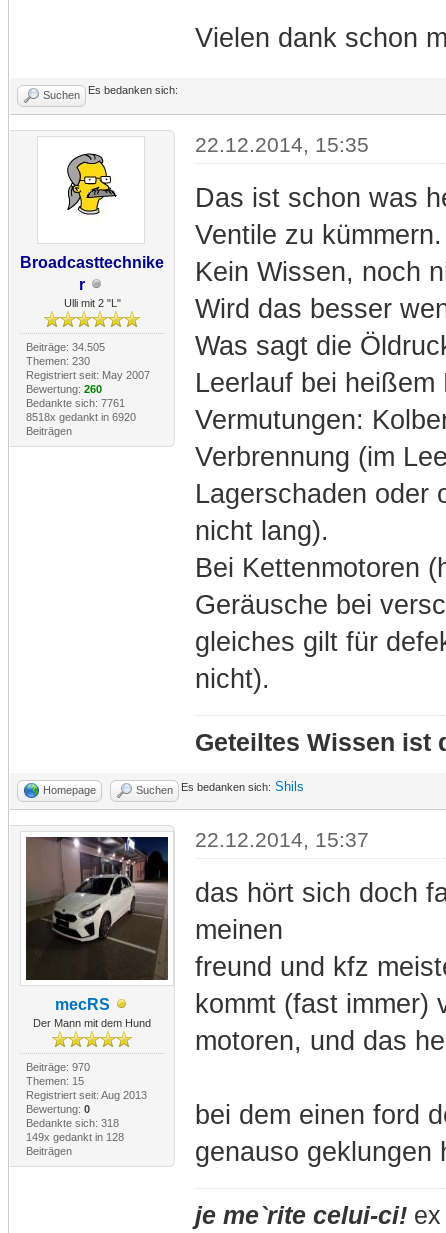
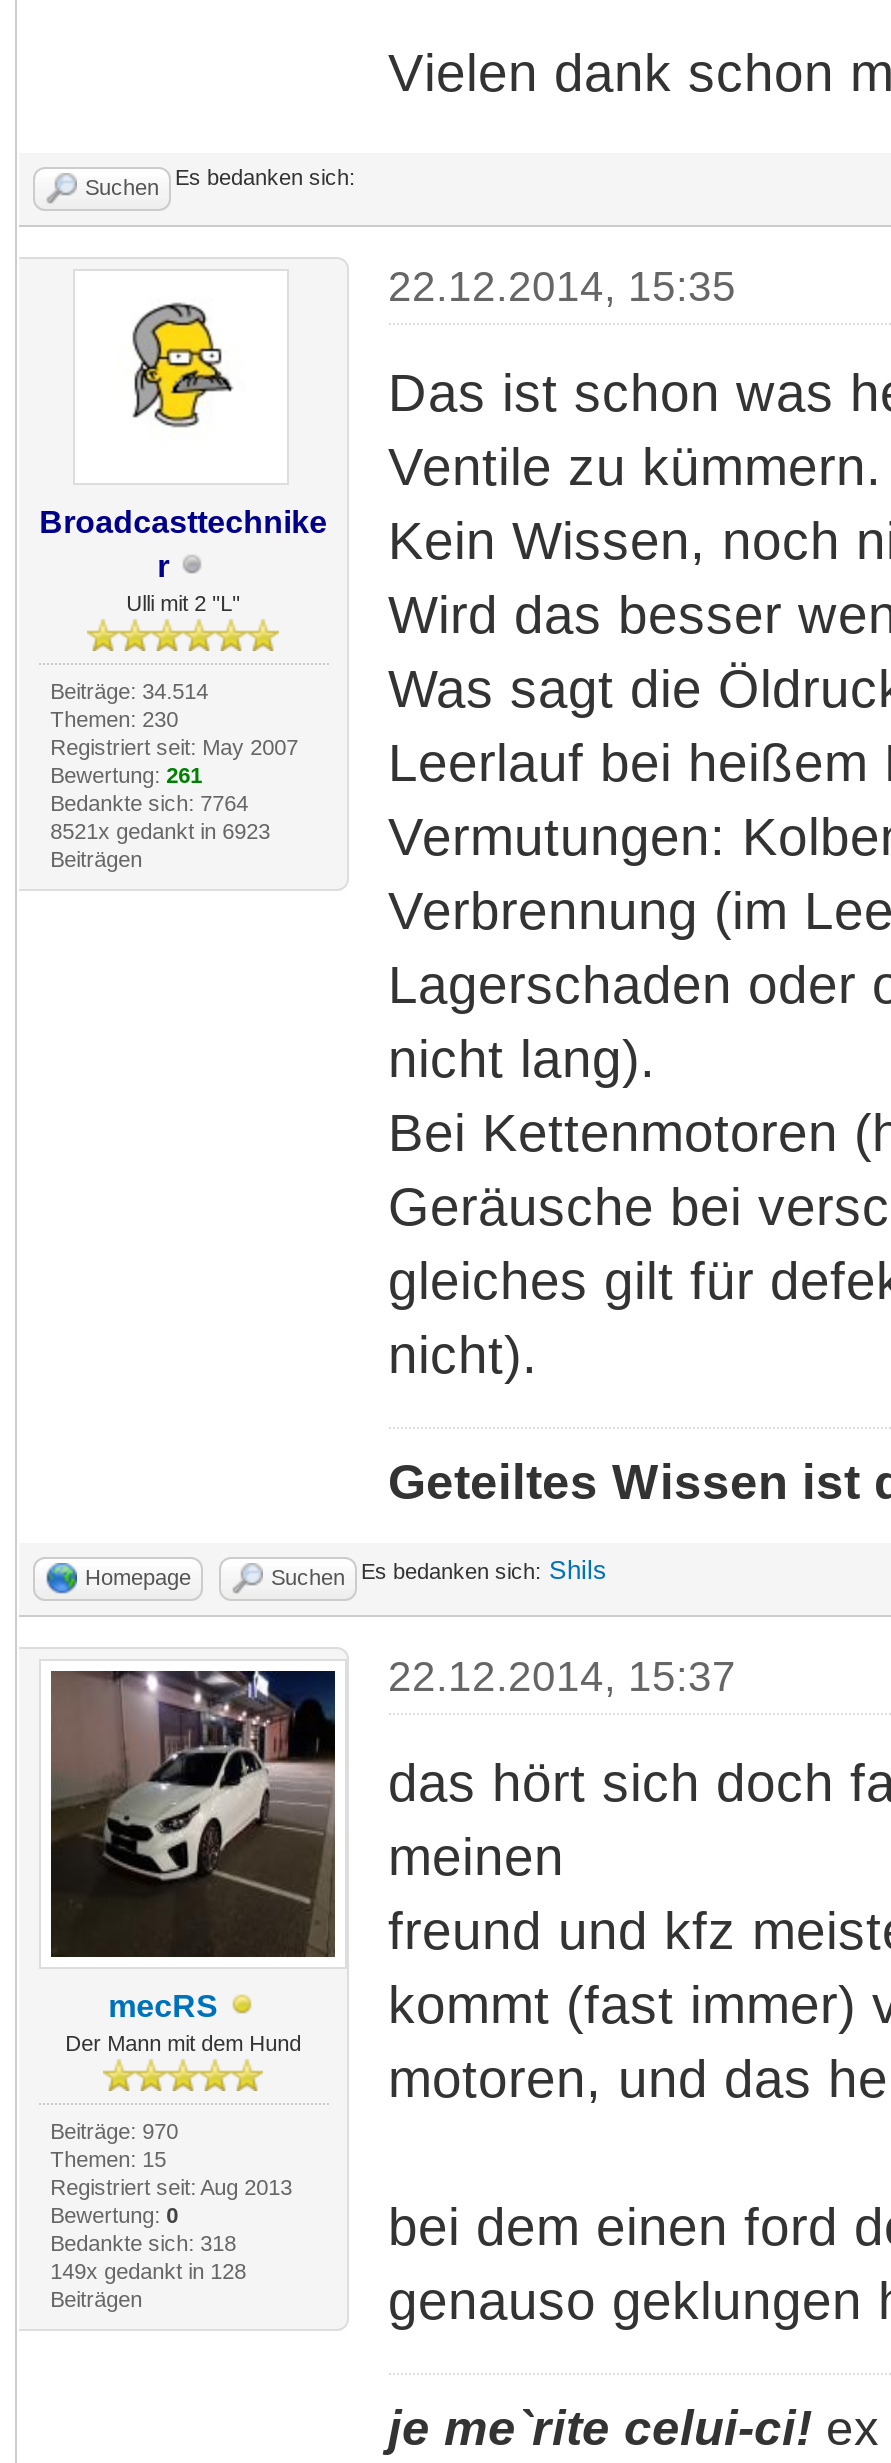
[26,341,105,353] Beiträge: 34.505 -> [50,679,208,703] Beiträge: 34.514
[26,383,102,395] Bewertung: 260 -> [50,763,202,787] Bewertung: 261
[26,397,125,409] Bedankte sich: 7761 -> [50,791,248,815] Bedankte sich: 7764
[26,411,136,423] 8518x gedankt in 6920 -> [50,819,270,843] 8521x gedankt in 6923

